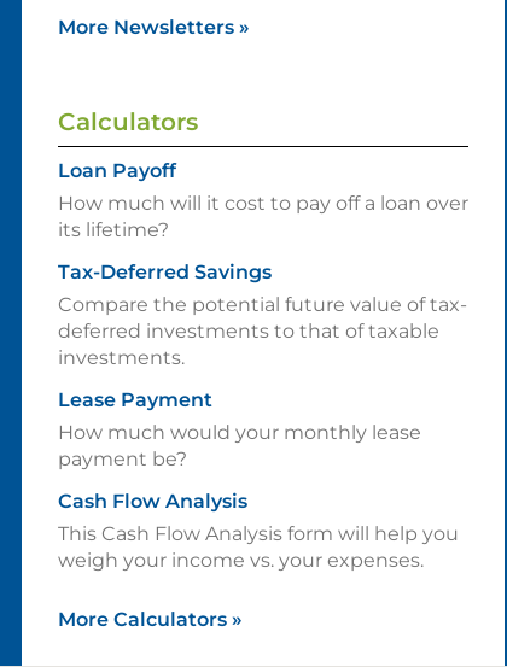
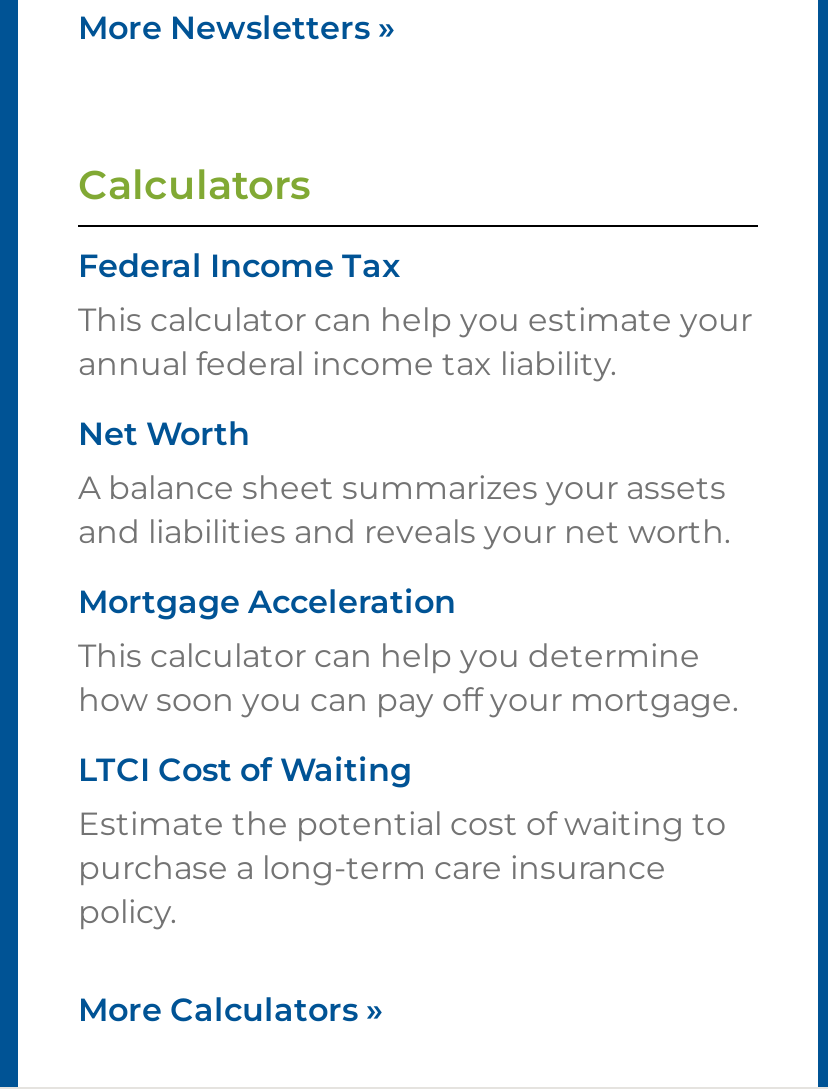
[58,159,468,241] Loan Payoff | How much will it cost to pay off a loan over | its lifetime? -> [78,247,752,383] Federal Income Tax | This calculator can help you estimate your | annual federal income tax liability.
[58,261,467,369] Tax-Deferred Savings | Compare the potential future value of tax- | deferred investments to that of taxable | investments. -> [78,415,730,551] Net Worth | A balance sheet summarizes your assets | and liabilities and reveals your net worth.
[58,388,421,470] Lease Payment | How much would your monthly lease | payment be? -> [78,583,738,719] Mortgage Acceleration | This calculator can help you determine | how soon you can pay off your mortgage.
[58,490,459,572] Cash Flow Analysis | This Cash Flow Analysis form will help you | weigh your income vs. your expenses. -> [78,751,726,931] LTCI Cost of Waiting | Estimate the potential cost of waiting to | purchase a long-term care insurance | policy.

